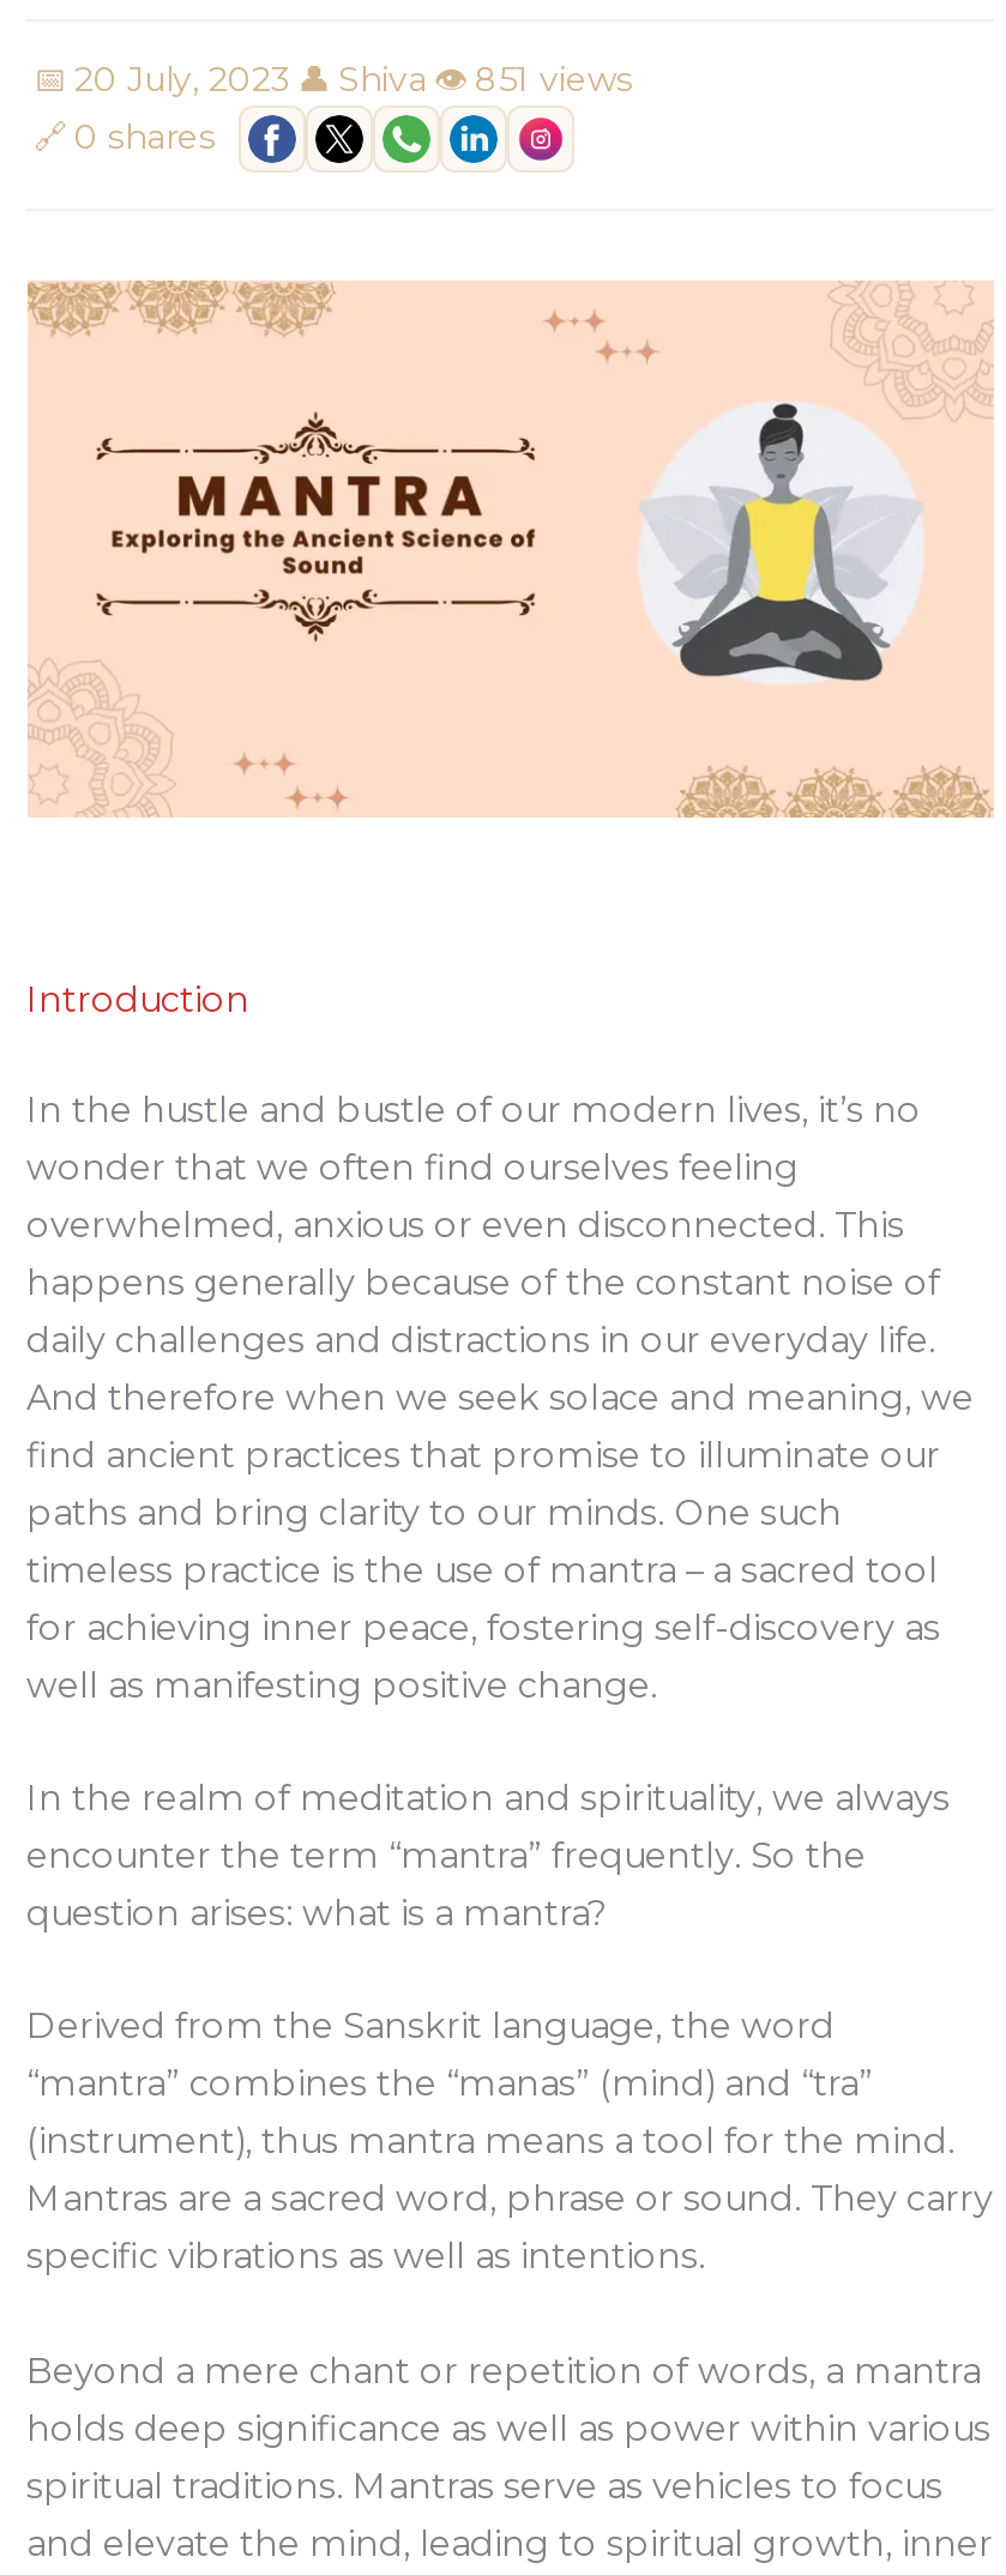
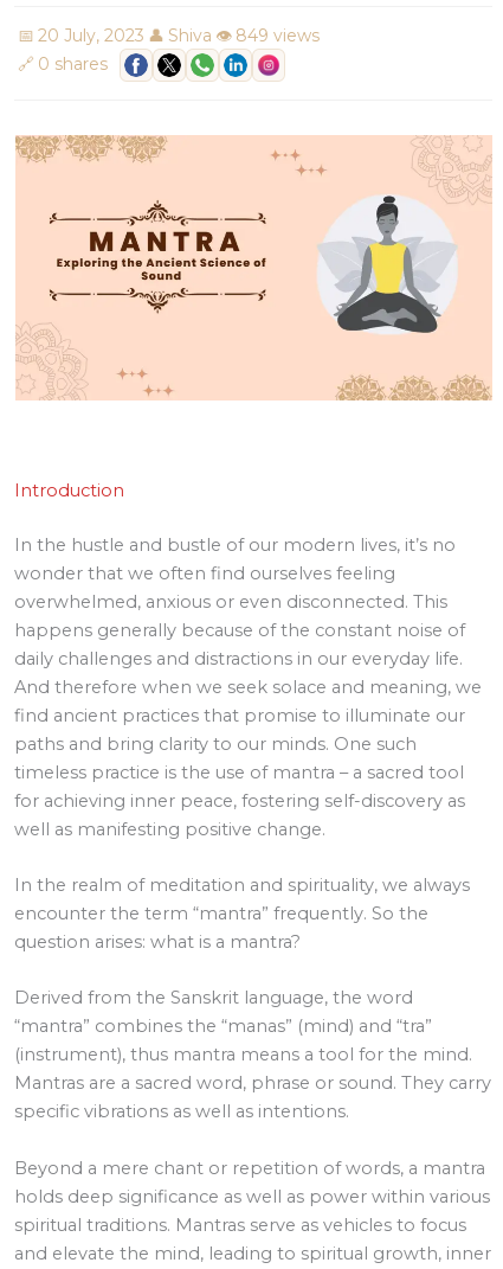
[74,58,633,101] 20 July, 2023 Shiva 851 views -> [38,25,320,47] 20 July, 2023 Shiva 849 views

